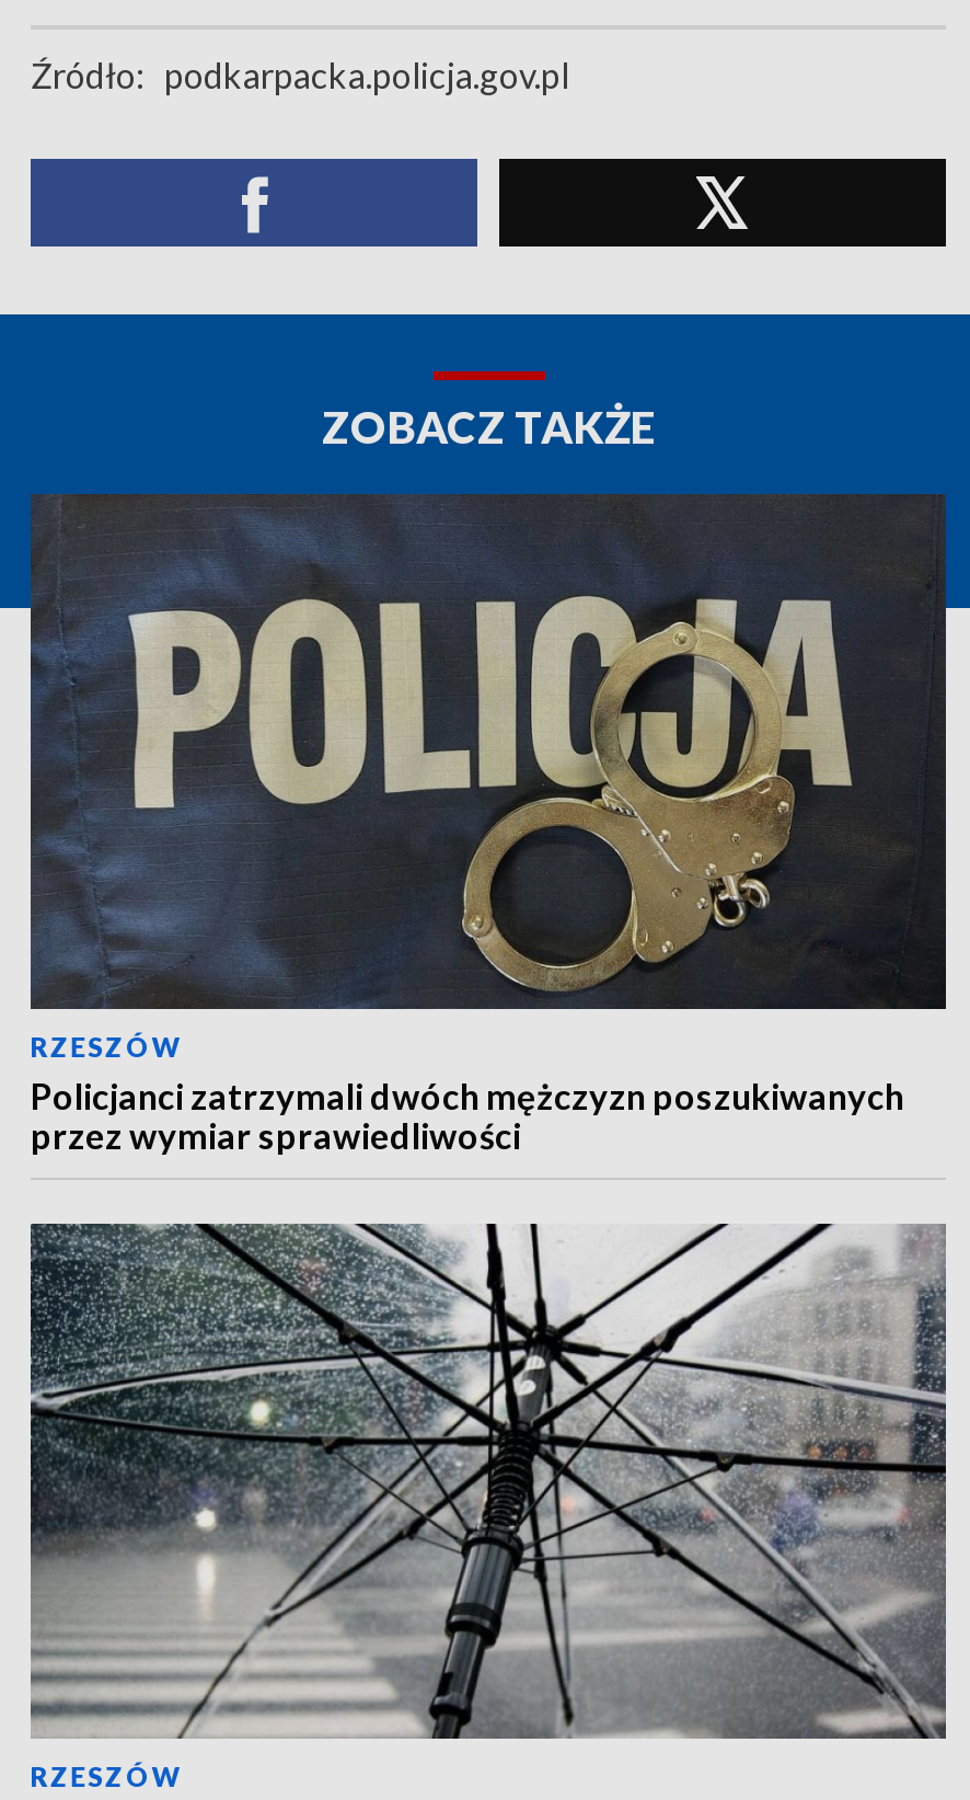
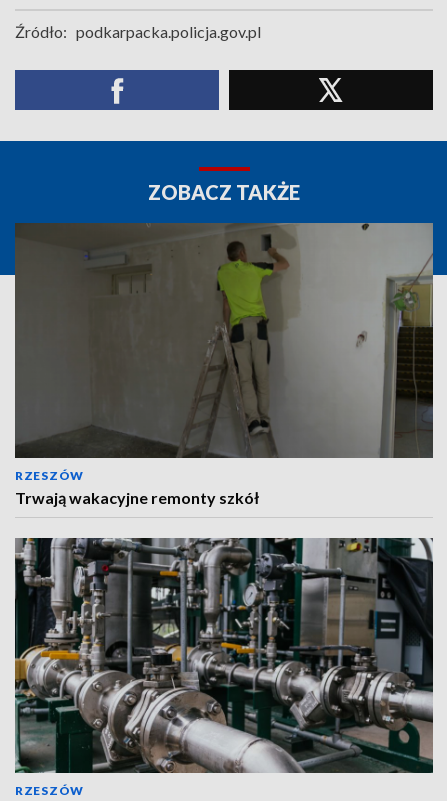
[31,492,948,1156] [image] | Policjanci zatrzymali dwóch mężczyzn poszukiwanych | przez wymiar sprawiedliwości -> [15,222,434,507] [image] | Trwają wakacyjne remonty szkół
[31,1224,948,1739] [image] -> [14,537,433,774] [image]

